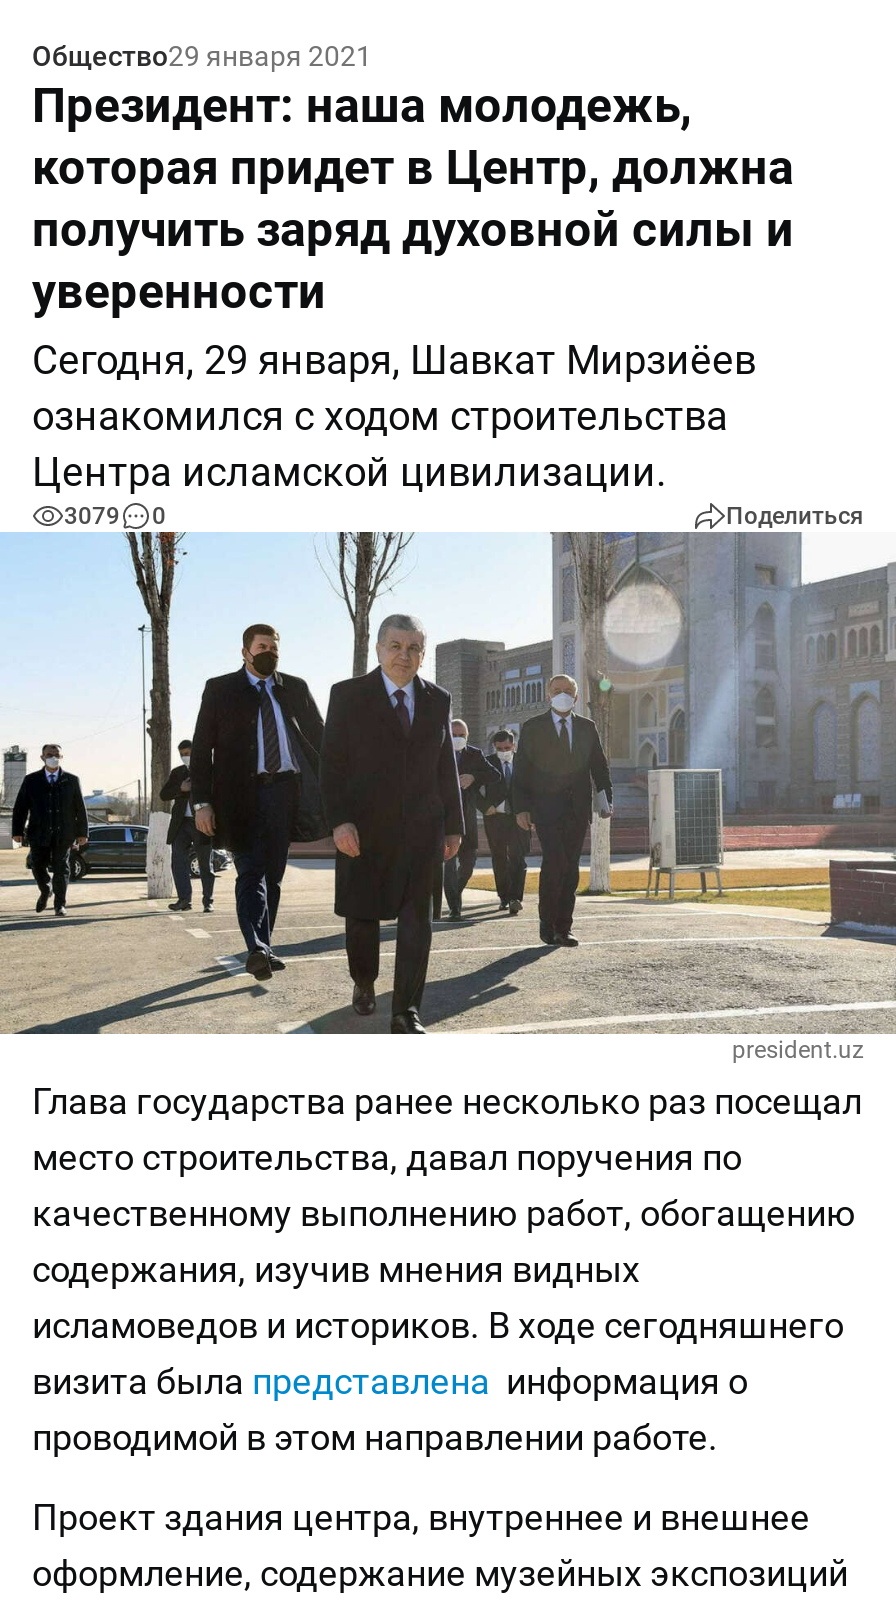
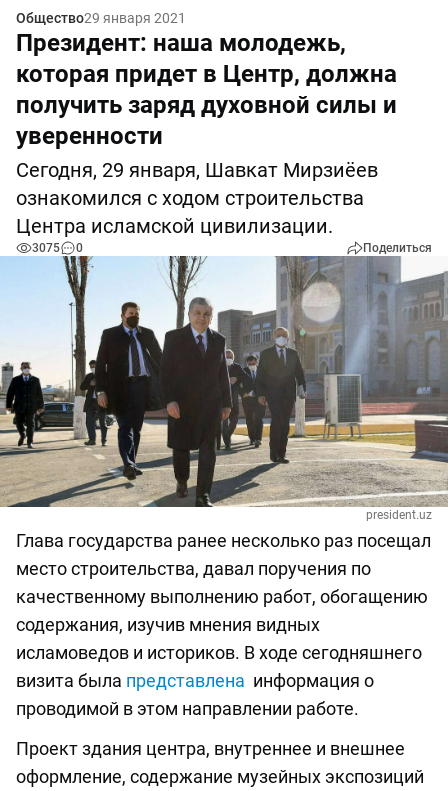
[64,502,166,530] 3079 0 -> [32,241,83,255] 3075 0

